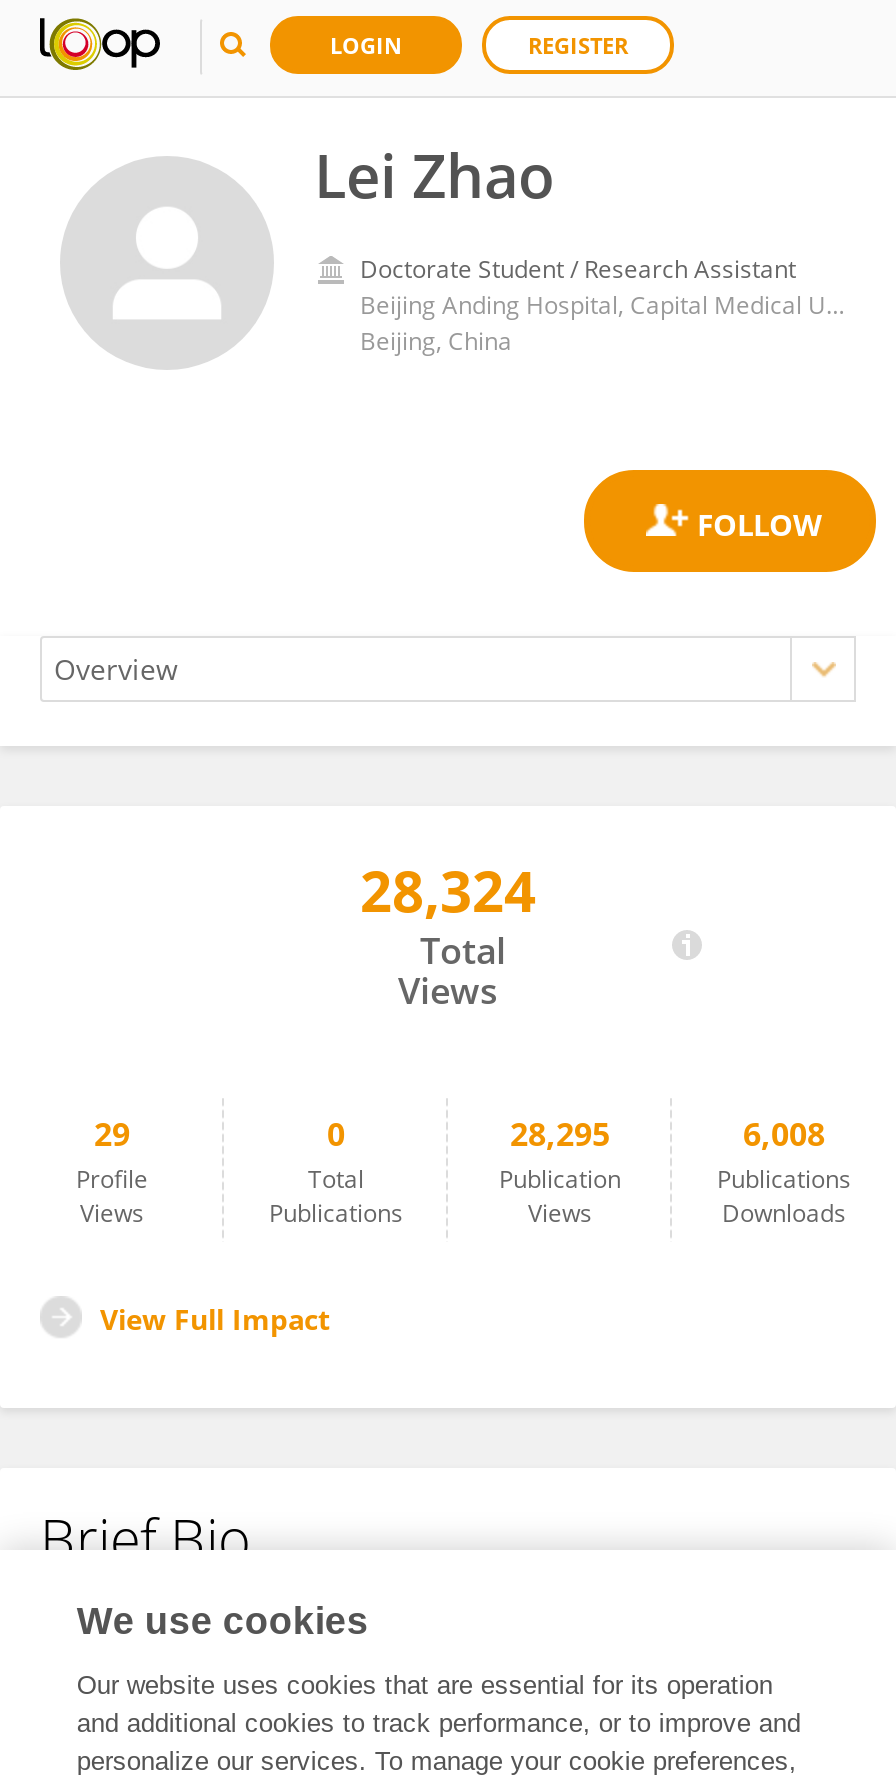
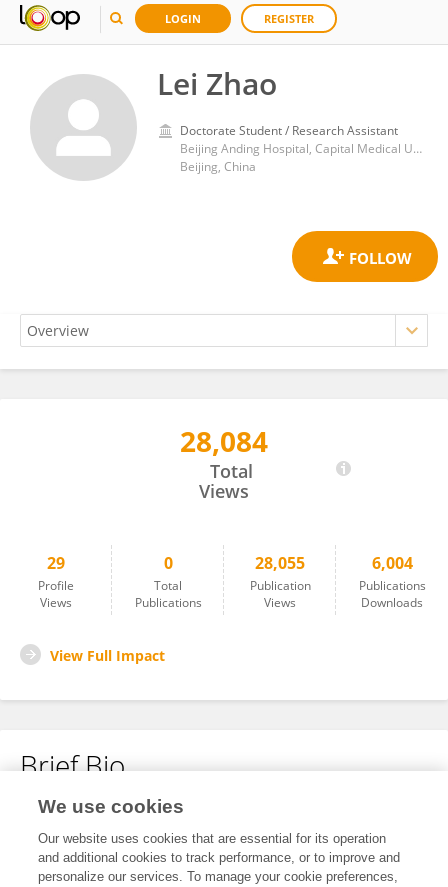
[360,852,536,928] 28,324 -> [180,422,268,460] 28,084
[510,1112,610,1156] 28,295 -> [255,552,305,574] 28,055
[743,1112,825,1156] 6,008 -> [371,552,412,574] 6,004

